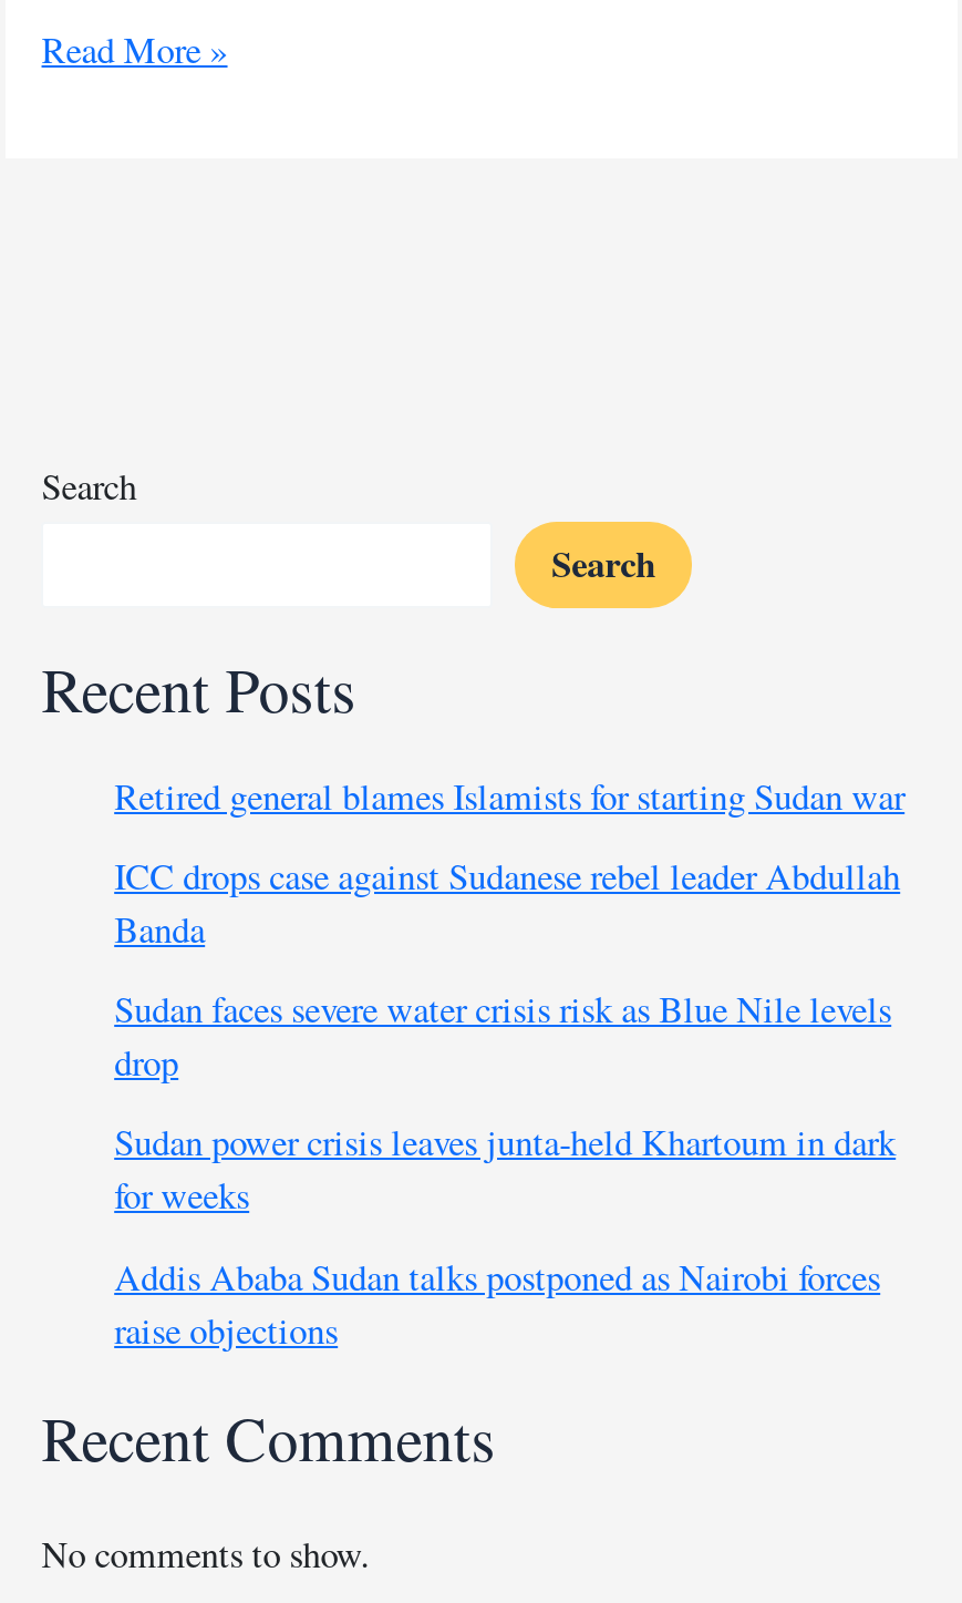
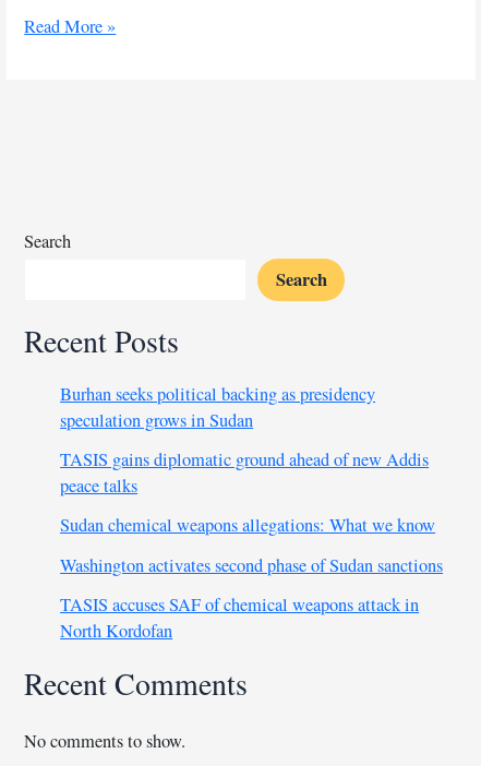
[114,772,905,820] Retired general blames Islamists for starting Sudan war -> [60,382,375,432] Burhan seeks political backing as presidency | speculation grows in Sudan
[114,852,900,954] ICC drops case against Sudanese rebel leader Abdullah | Banda -> [60,447,429,498] TASIS gains diplomatic ground ahead of new Addis | peace talks
[114,986,891,1088] Sudan faces severe water crisis risk as Blue Nile levels | drop -> [60,513,435,537] Sudan chemical weapons allegations: What we know
[114,1119,896,1221] Sudan power crisis leaves junta-held Khartoum in dark | for weeks -> [60,553,443,577] Washington activates second phase of Sudan sanctions
[114,1253,880,1355] Addis Ababa Sudan talks postponed as Nairobi forces | raise objections -> [60,593,419,643] TASIS accuses SAF of chemical weapons attack in | North Kordofan

